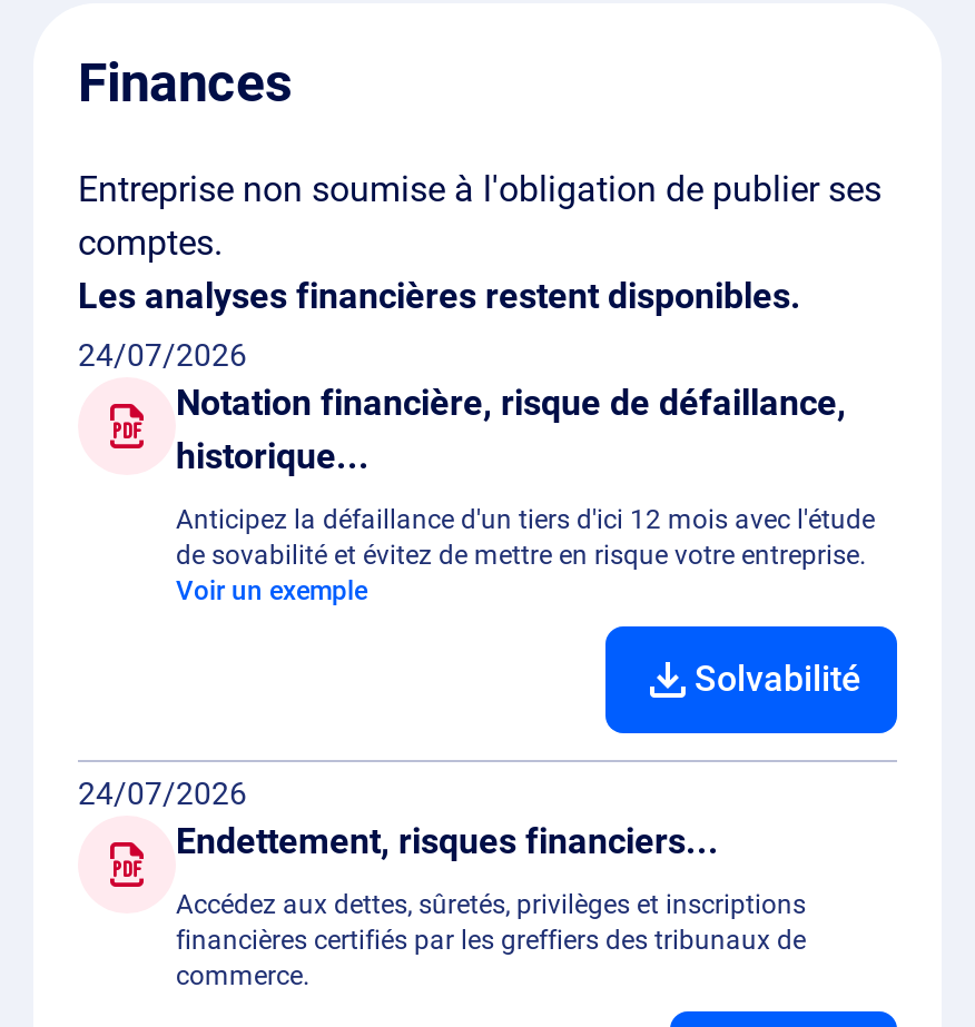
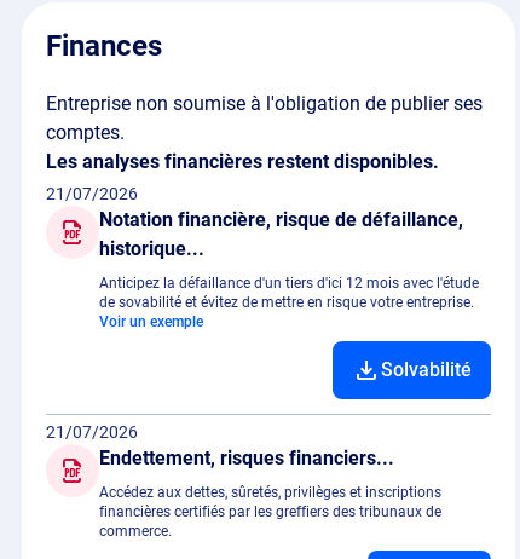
[78,337,247,373] 24/07/2026 -> [46,184,138,203] 21/07/2026
[78,776,247,811] 24/07/2026 -> [46,422,138,442] 21/07/2026

